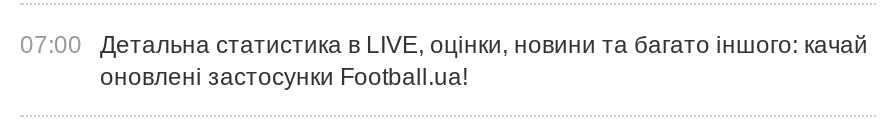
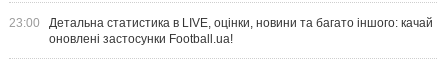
[20,32,868,60] 07:00 Детальна статистика в LIVE, оцінки, новини та багато іншого: качай -> [9,16,433,30] 23:00 Детальна статистика в LIVE, оцінки, новини та багато іншого: качай

